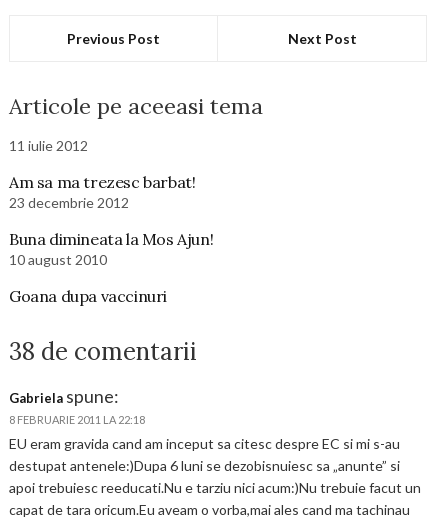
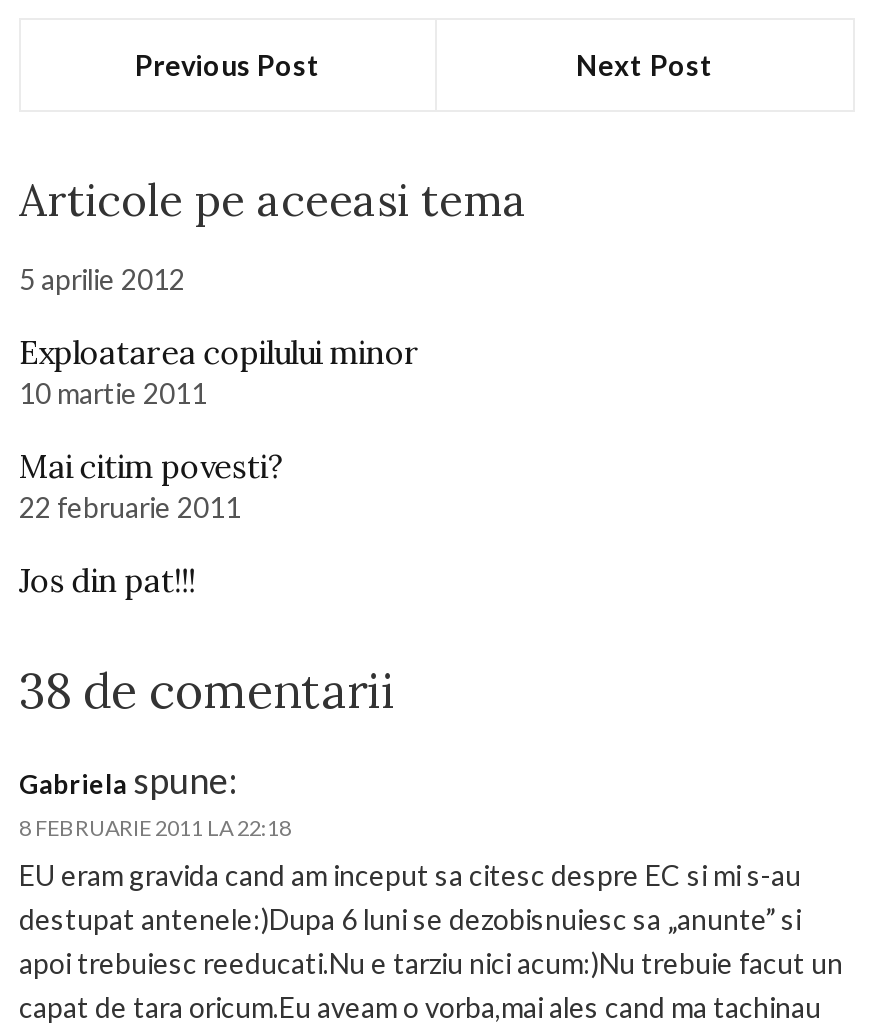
[9,137,88,154] 11 iulie 2012 -> [19,262,185,296] 5 aprilie 2012
[9,172,195,211] Am sa ma trezesc barbat! | 23 decembrie 2012 -> [19,332,419,410] Exploatarea copilului minor | 10 martie 2011
[9,229,213,268] Buna dimineata la Mos Ajun! | 10 august 2010 -> [19,446,283,524] Mai citim povesti? | 22 februarie 2011
[9,286,167,306] Goana dupa vaccinuri -> [19,560,196,600] Jos din pat!!!

